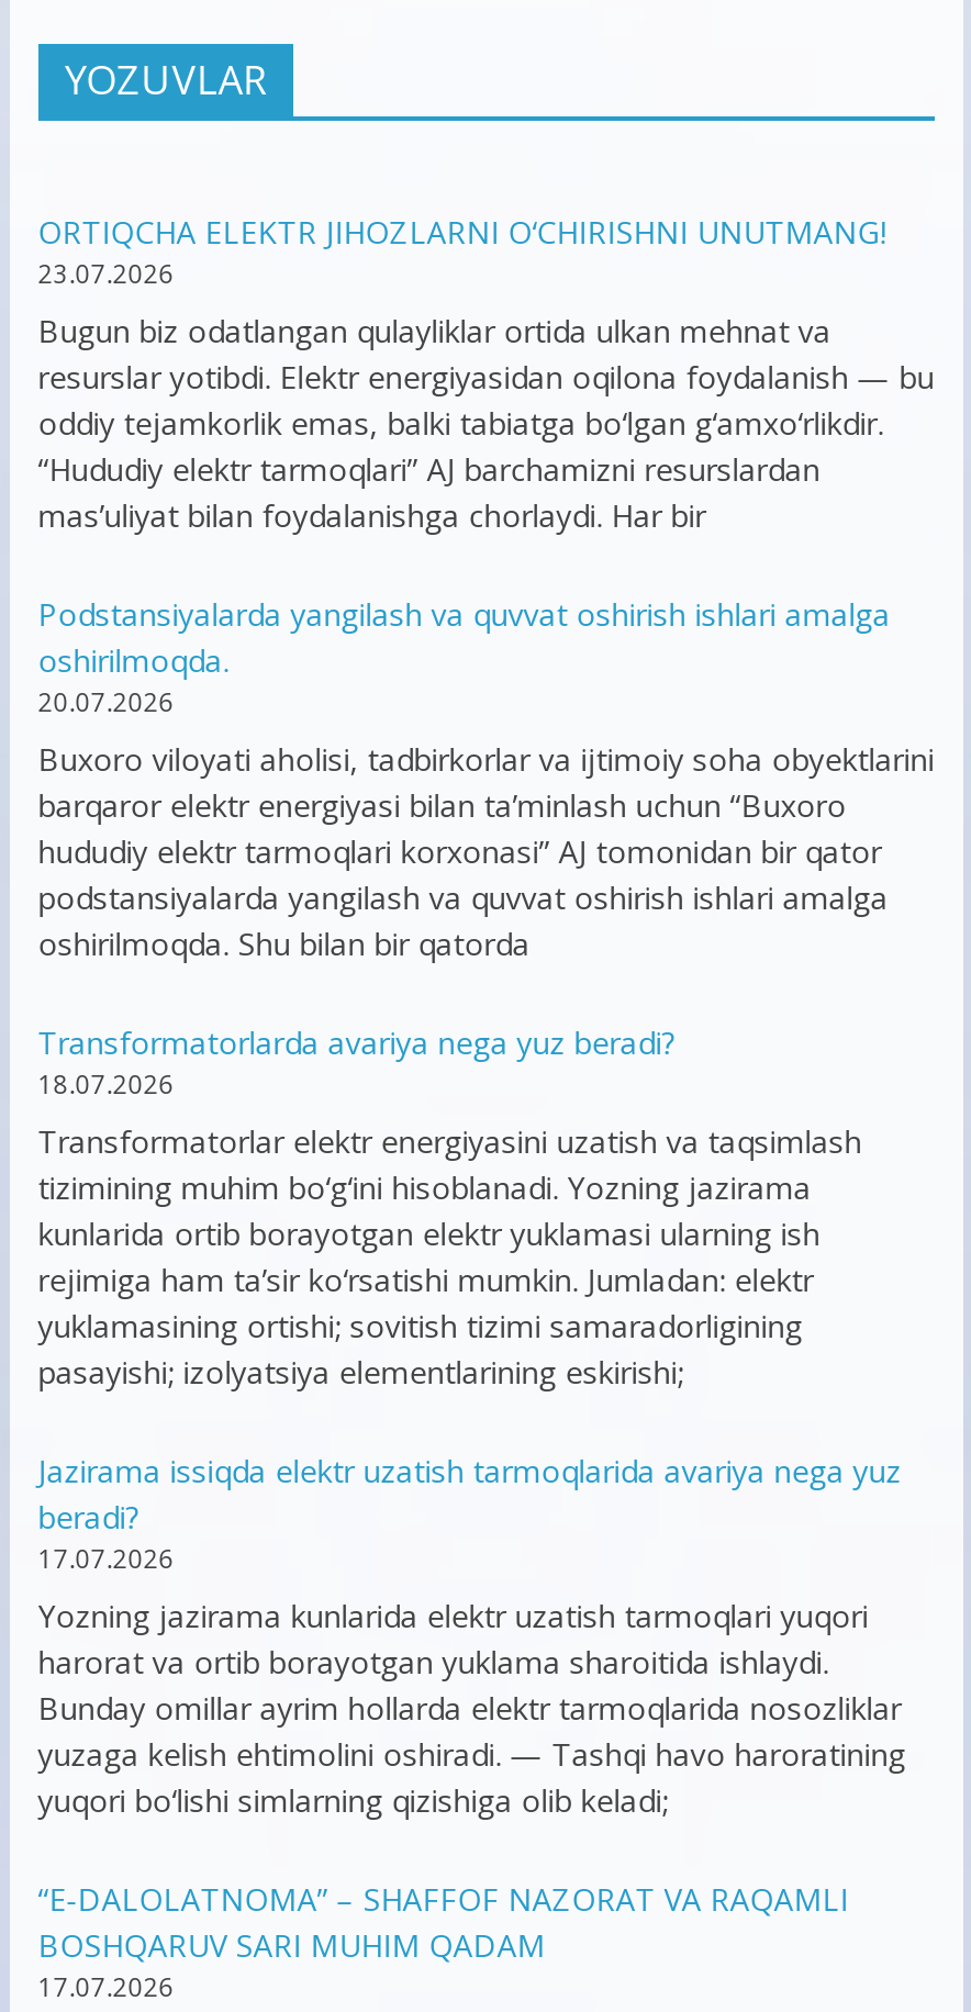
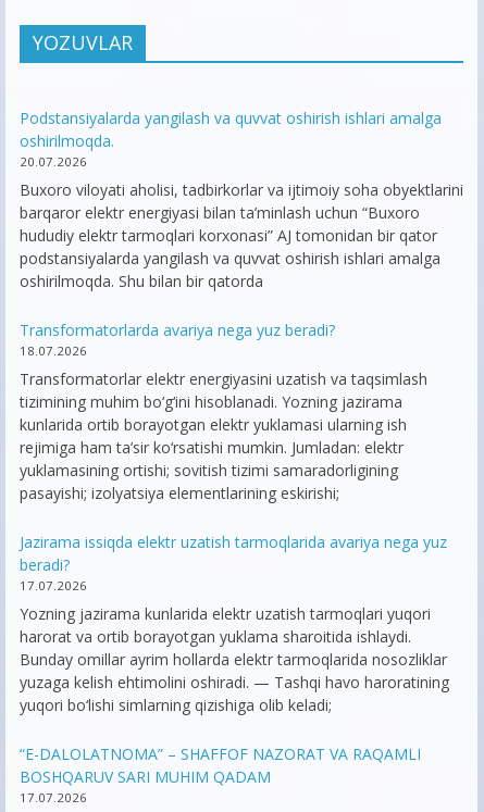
[38,210,934,535] ORTIQCHA ELEKTR JIHOZLARNI O‘CHIRISHNI UNUTMANG! | 23.07.2026 | Bugun biz odatlangan qulayliklar ortida ulkan mehnat va | resurslar yotibdi. Elektr energiyasidan oqilona foydalanish — bu | oddiy tejamkorlik emas, balki tabiatga bo‘lgan g‘amxo‘rlikdir. | “Hududiy elektr tarmoqlari” AJ barchamizni resurslardan | mas’uliyat bilan foydalanishga chorlaydi. Har bir -> none

